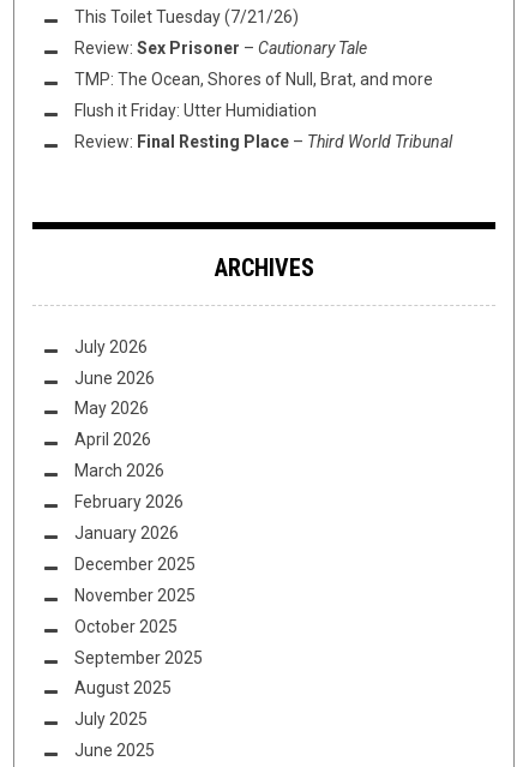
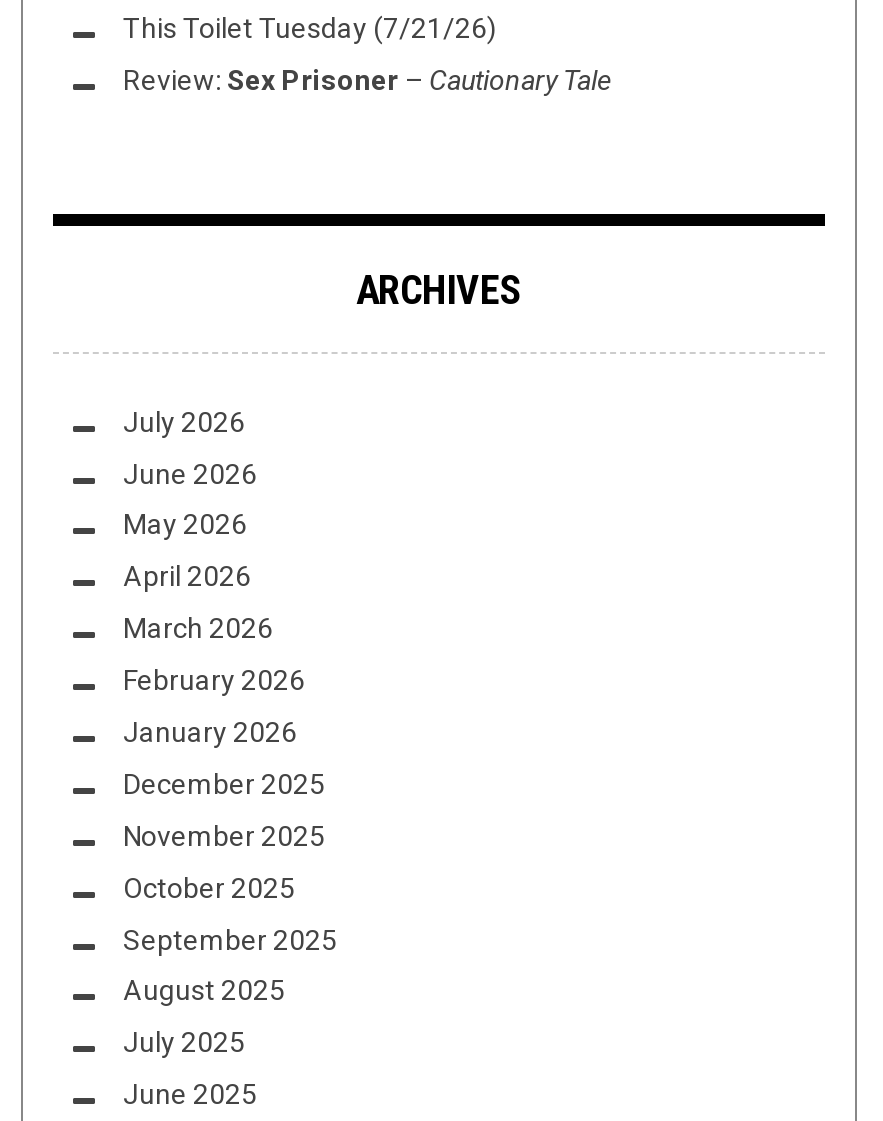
[74,69,452,151] TMP: The Ocean, Shores of Null, Brat, and more | Flush it Friday: Utter Humidiation | Review: Final Resting Place – Third World Tribunal -> none

